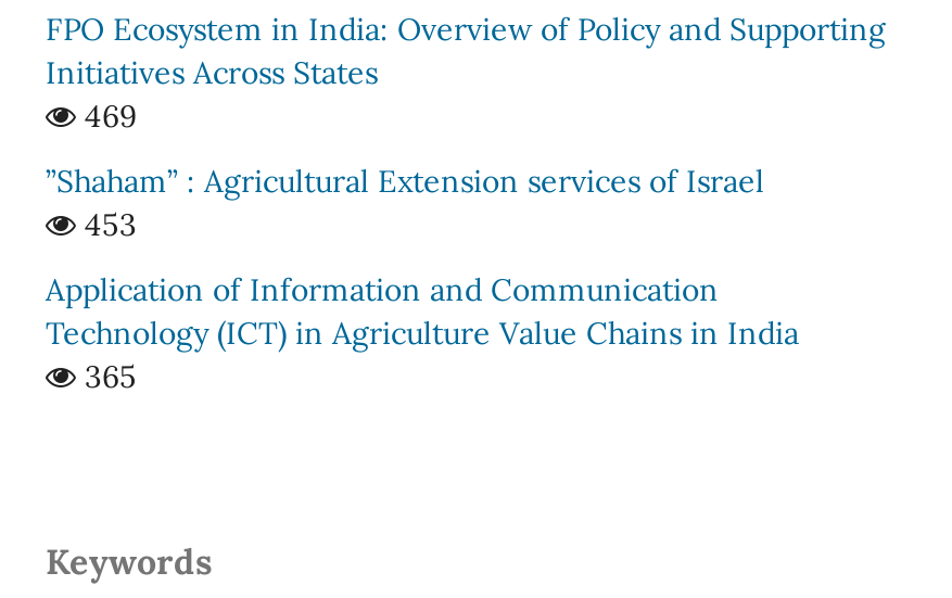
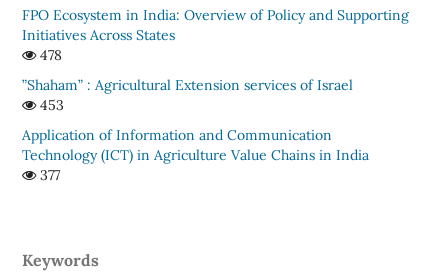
[76,96,137,135] 469 -> [36,46,62,64] 478
[76,357,137,396] 365 -> [36,166,60,184] 377

